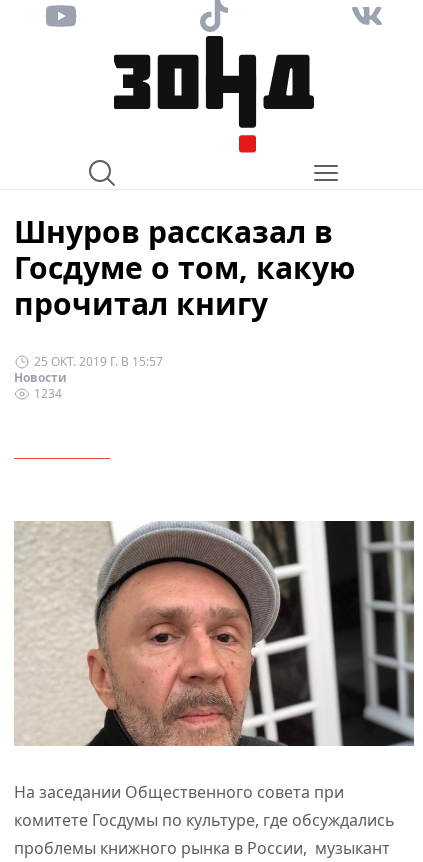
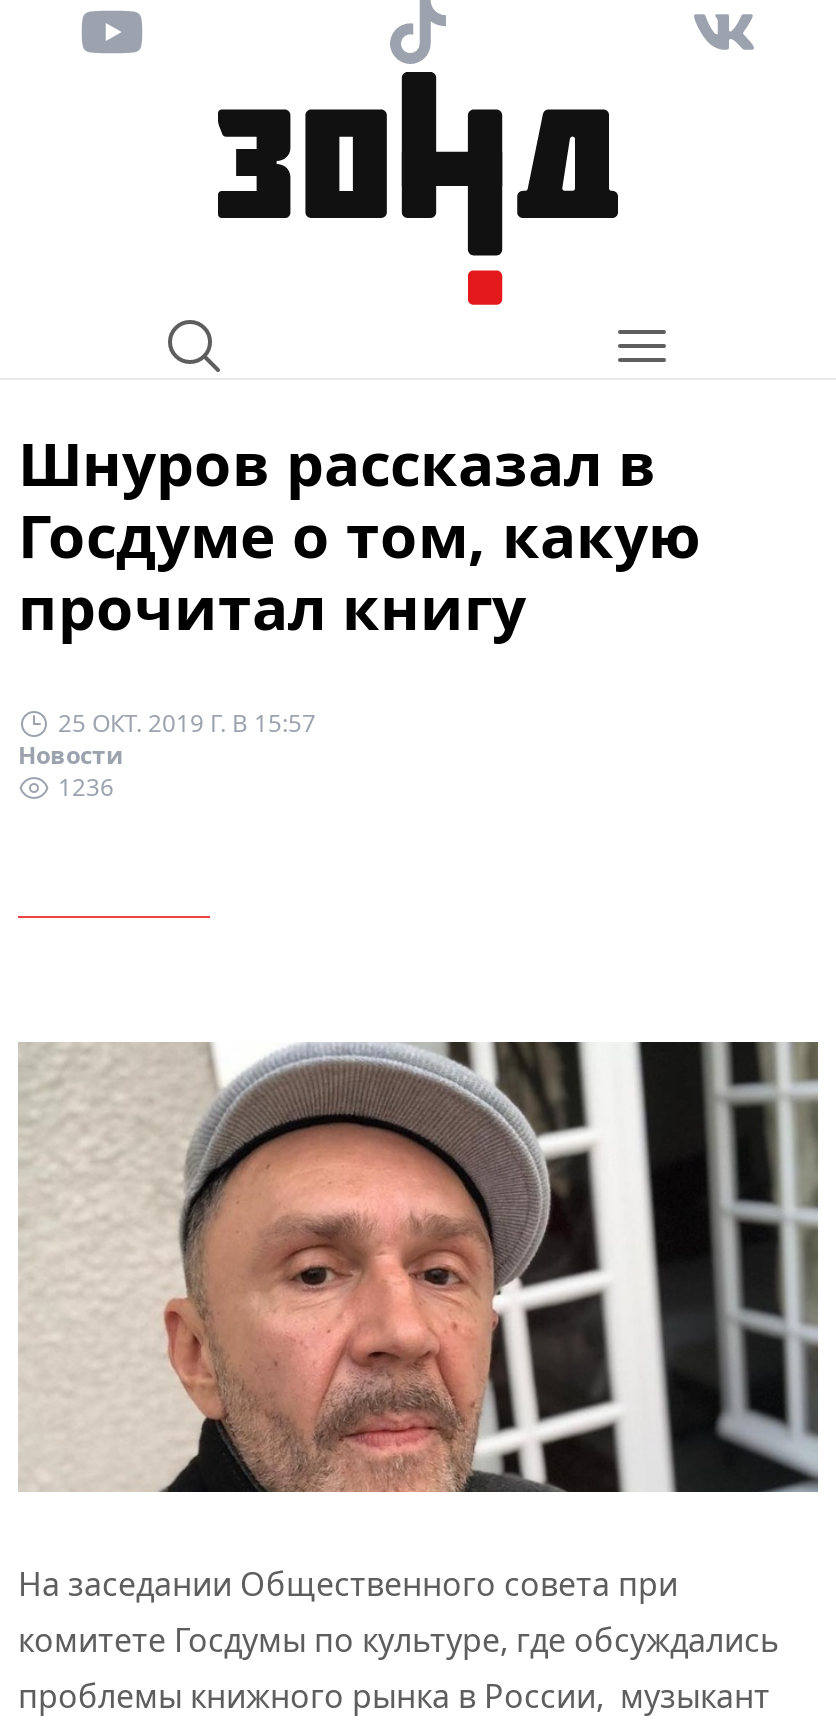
[34,385,62,402] 1234 -> [58,770,114,804] 1236

